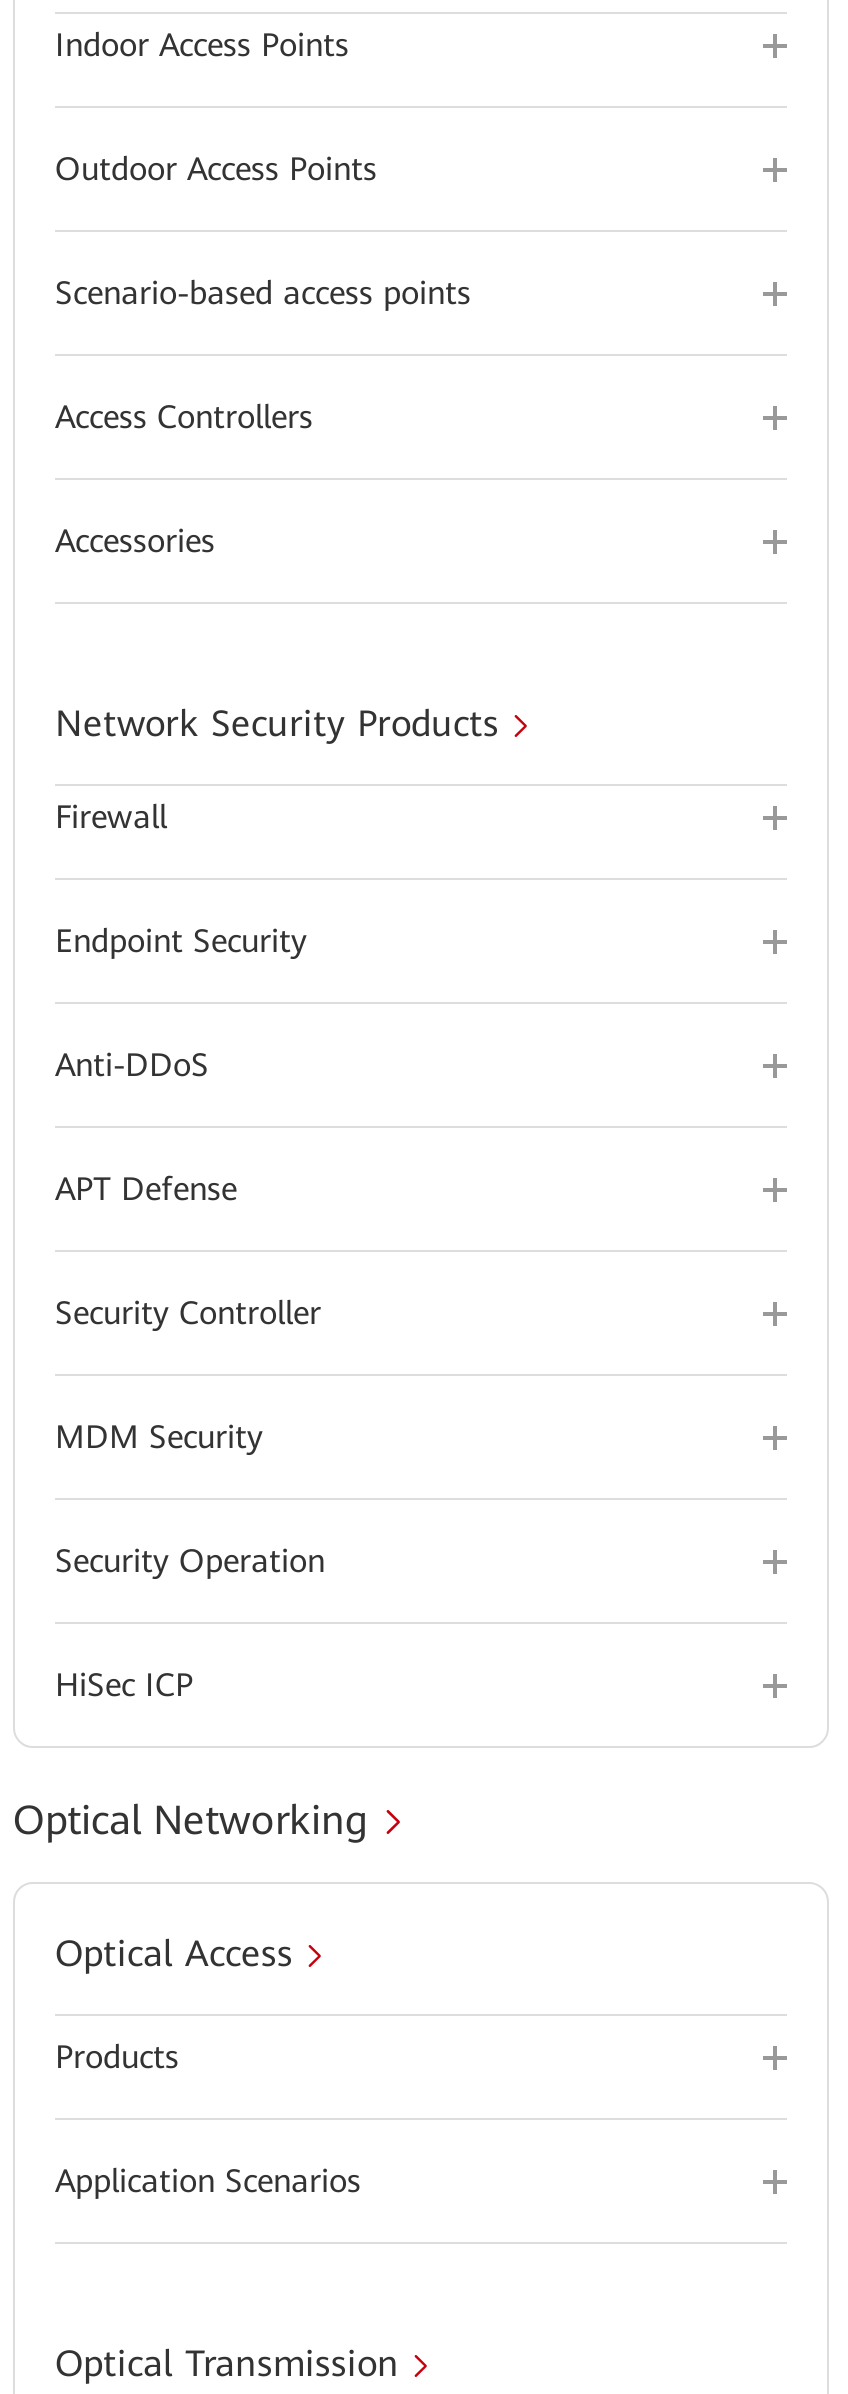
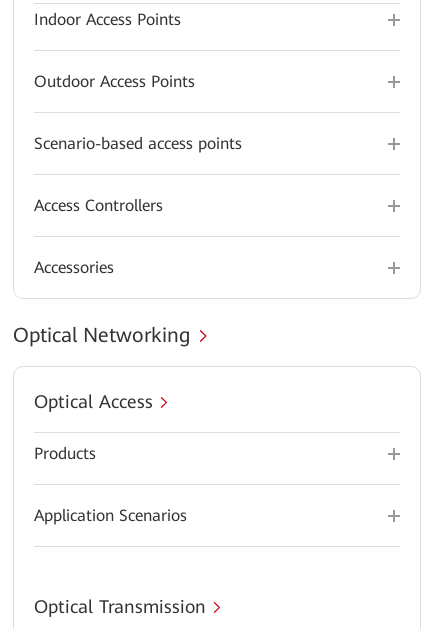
[55,702,499,1704] Network Security Products | Firewall | Endpoint Security | Anti-DDoS | APT Defense | Security Controller | MDM Security | Security Operation | HiSec ICP -> none

